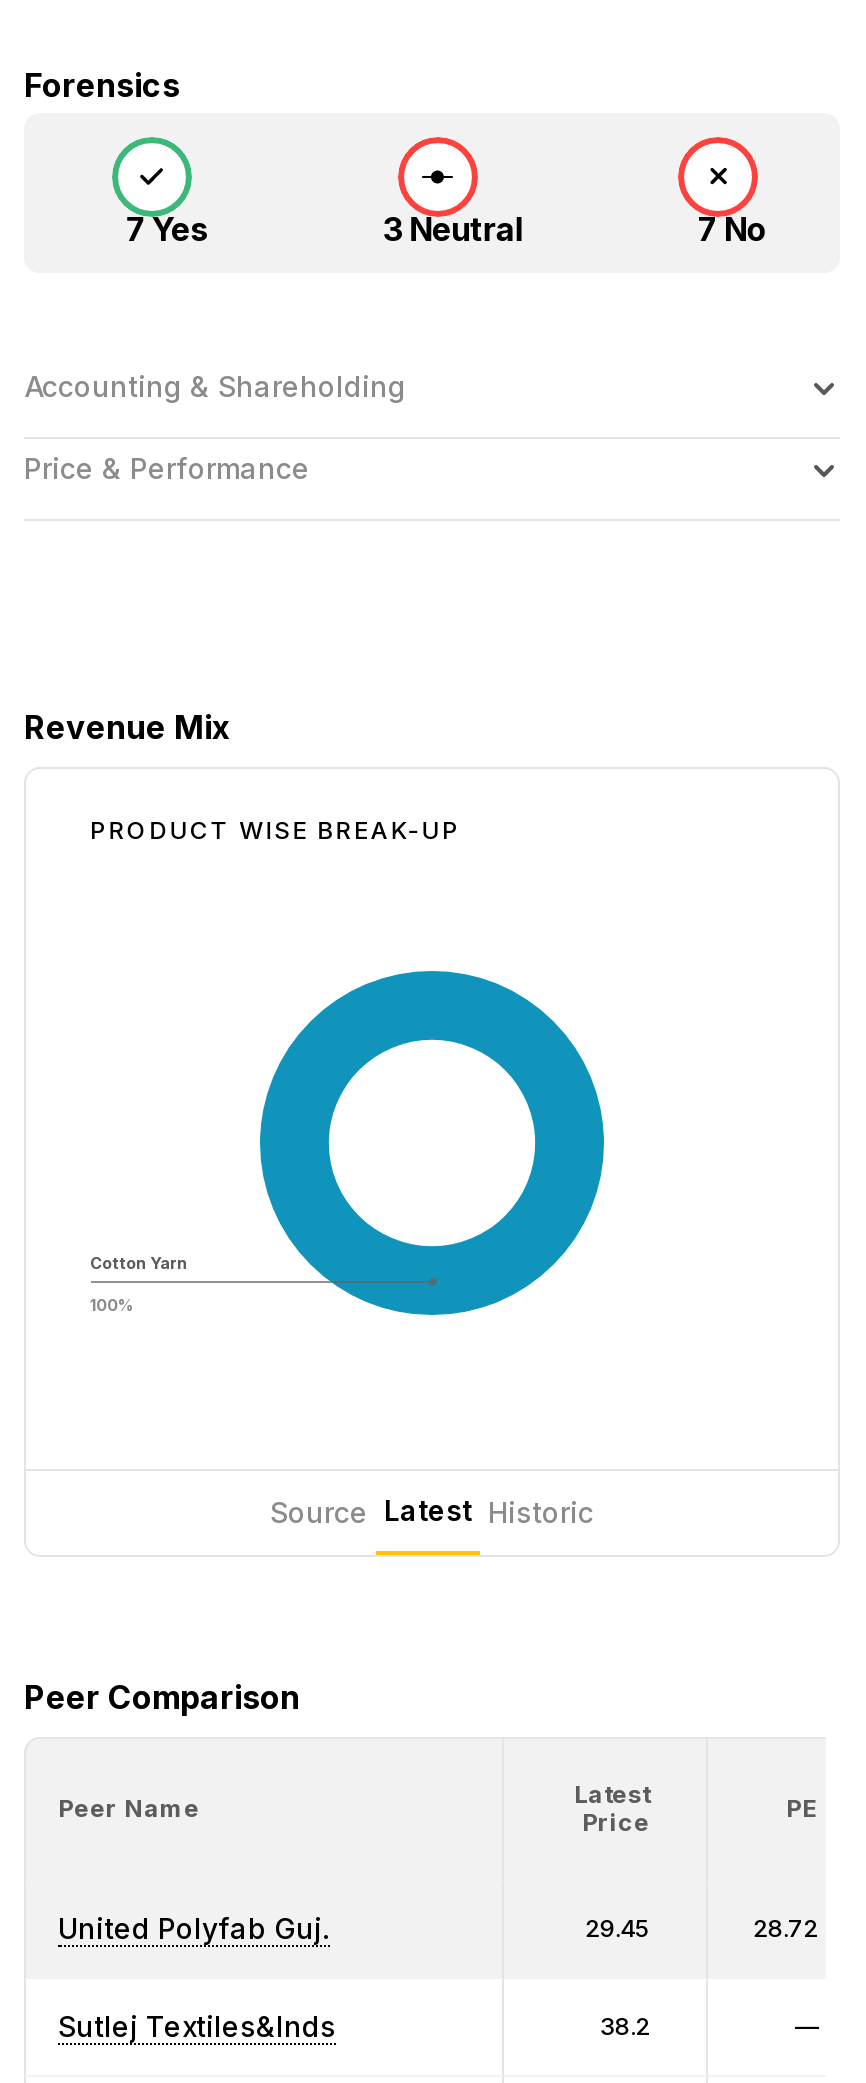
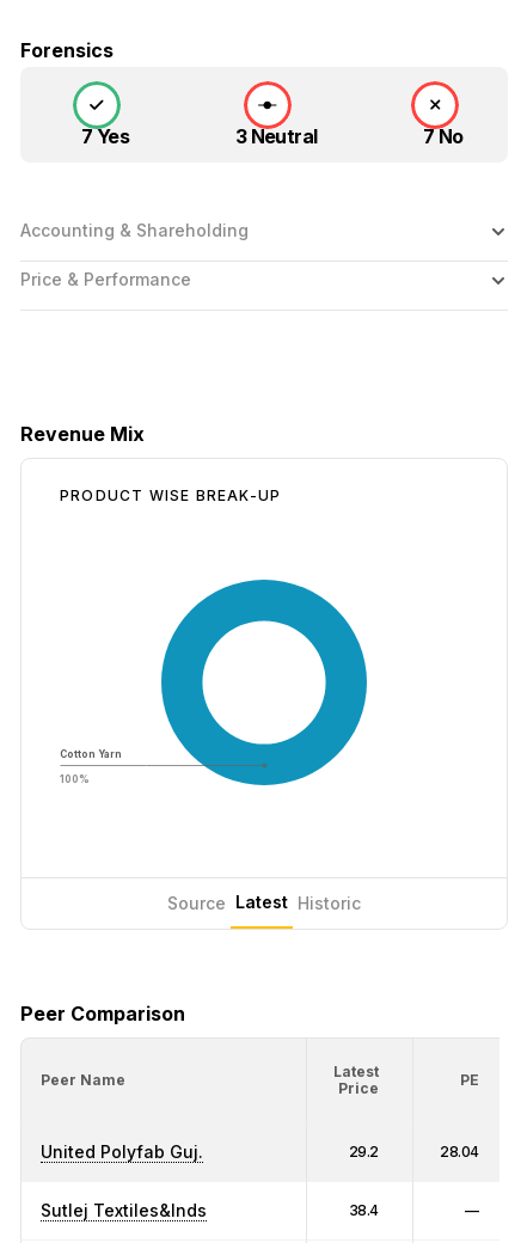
[585,1913,650,1943] 29.45 -> [349,1143,379,1161] 29.2
[753,1913,818,1943] 28.72 -> [440,1143,479,1161] 28.04
[600,2011,650,2041] 38.2 -> [349,1201,379,1219] 38.4

